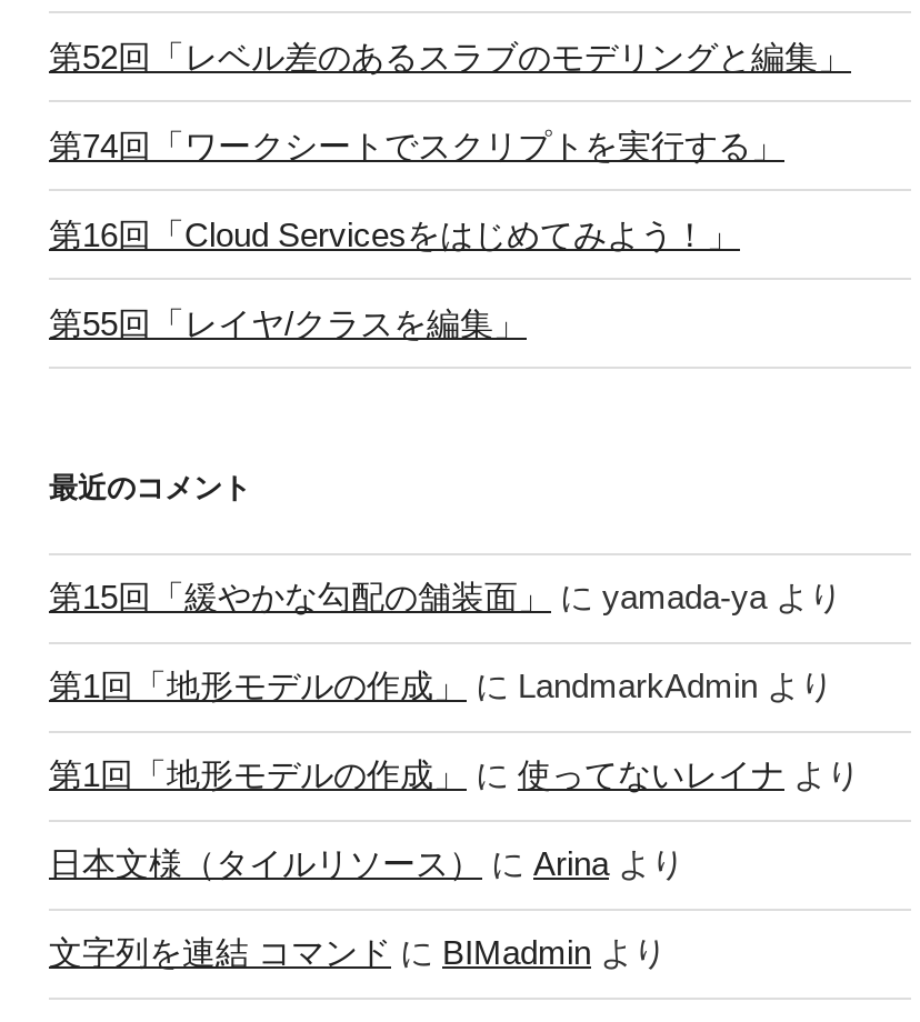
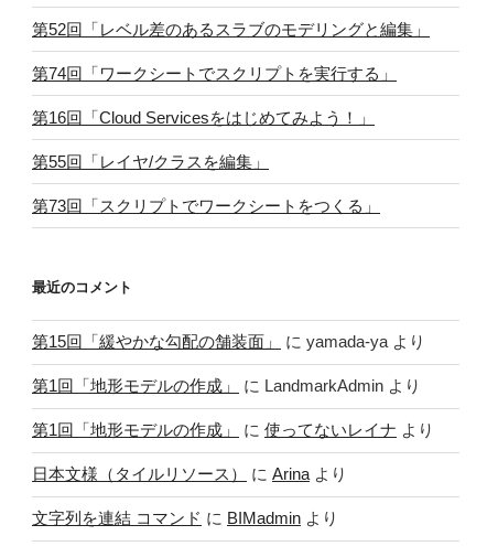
none -> [32,196,380,215] 第73回「スクリプトでワークシートをつくる」

